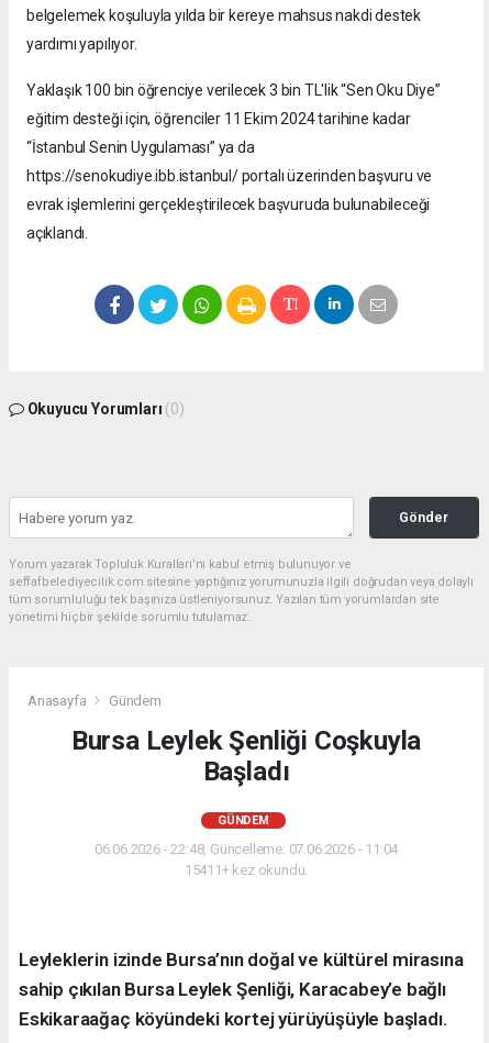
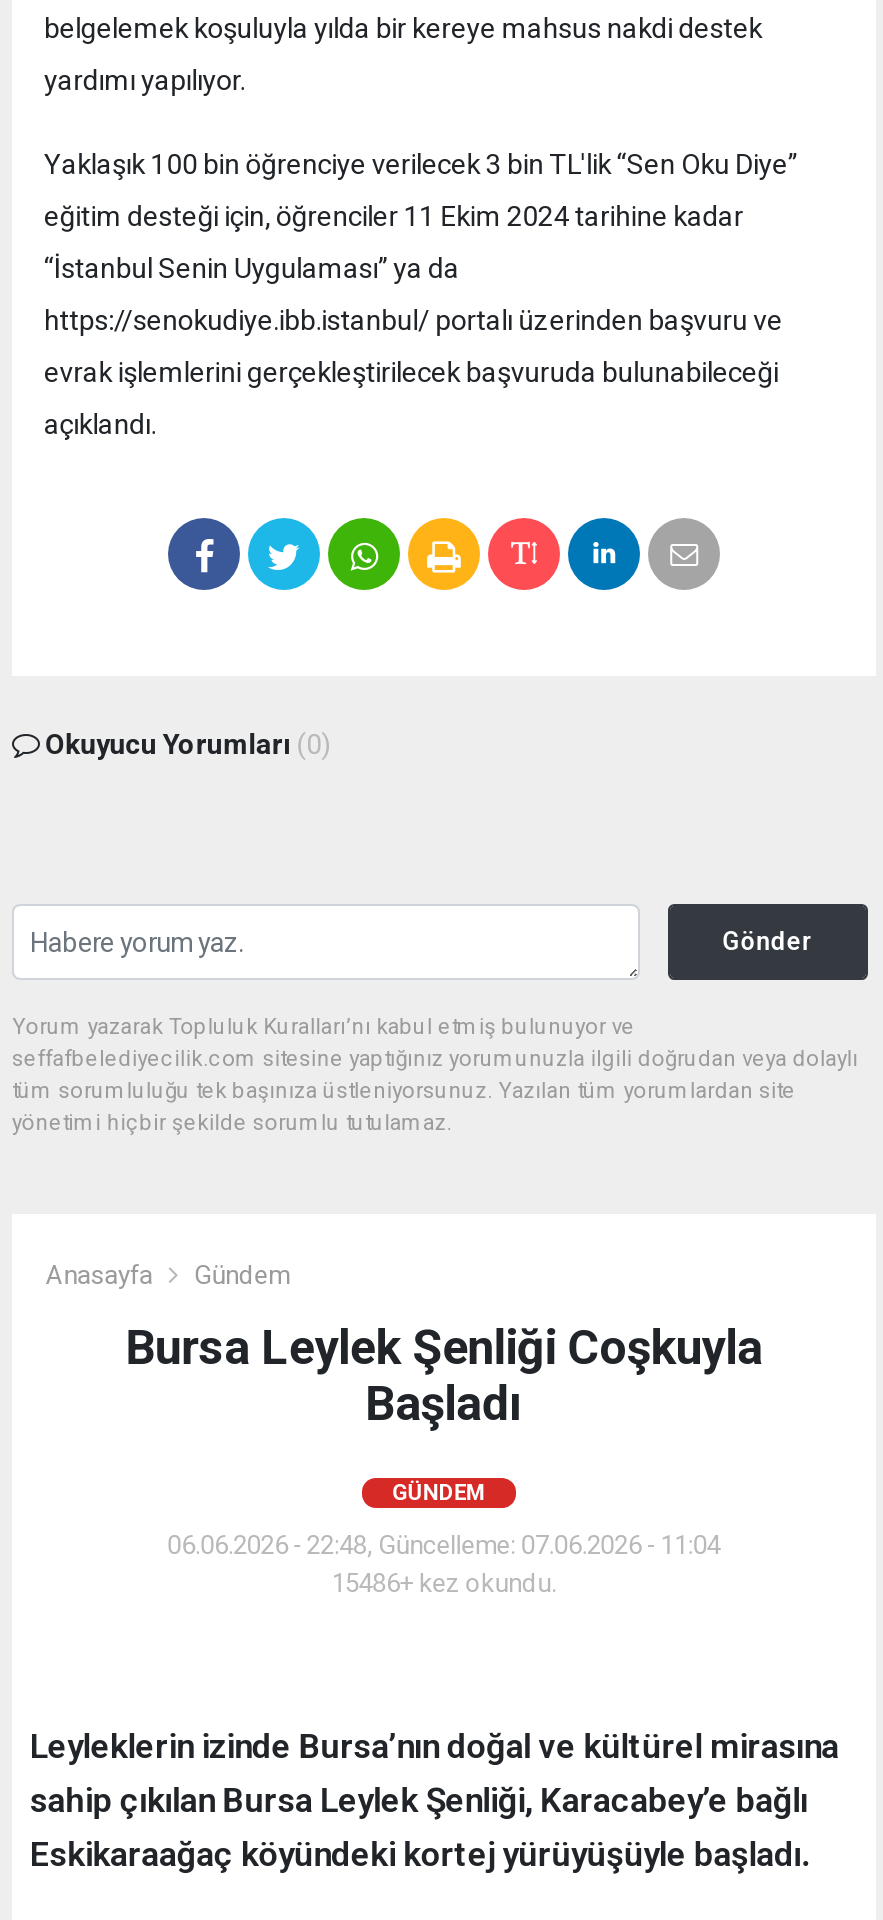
[184,862,308,878] 15411+ kez okundu. -> [331,1569,557,1599] 15486+ kez okundu.

